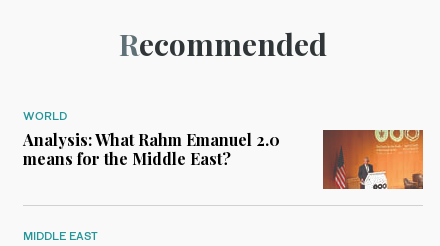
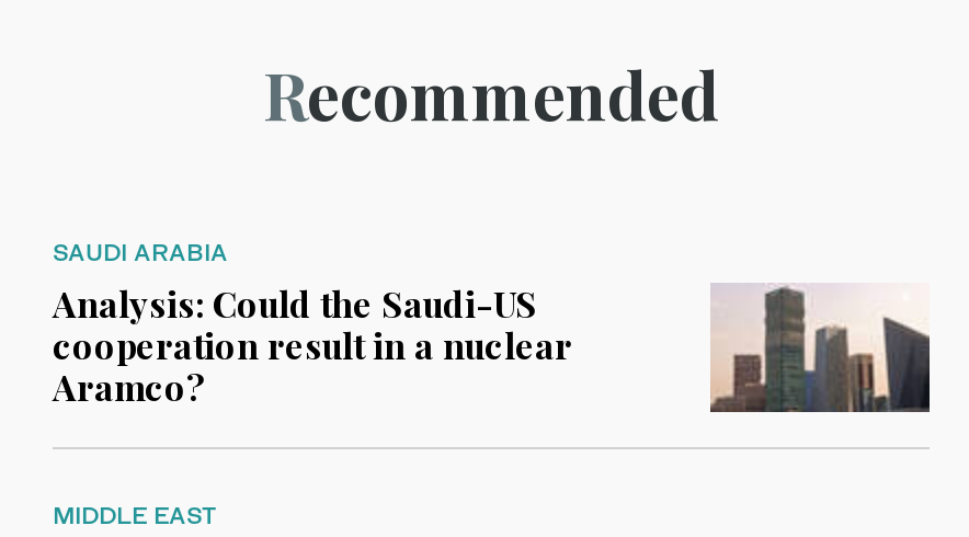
[23,109,280,169] WORLD | Analysis: What Rahm Emanuel 2.0 | means for the Middle East? -> [53,236,572,410] SAUDI ARABIA | Analysis: Could the Saudi-US | cooperation result in a nuclear | Aramco?
[322,129,424,190] [image] -> [710,283,932,414] [image]

